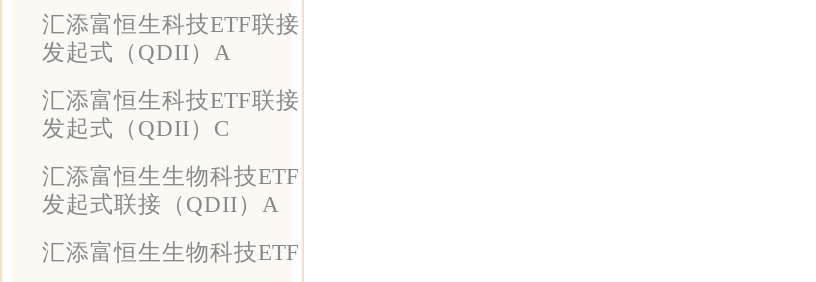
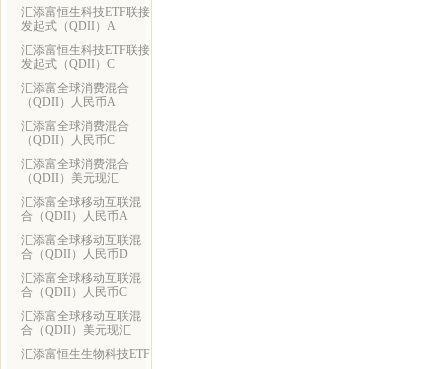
[42,164,300,216] 汇添富恒生生物科技ETF | 发起式联接（QDII）A -> [21,82,141,336] 汇添富全球消费混合 | （QDII）人民币A | 汇添富全球消费混合 | （QDII）人民币C | 汇添富全球消费混合 | （QDII）美元现汇 | 汇添富全球移动互联混 | 合（QDII）人民币A | 汇添富全球移动互联混 | 合（QDII）人民币D | 汇添富全球移动互联混 | 合（QDII）人民币C | 汇添富全球移动互联混 | 合（QDII）美元现汇

